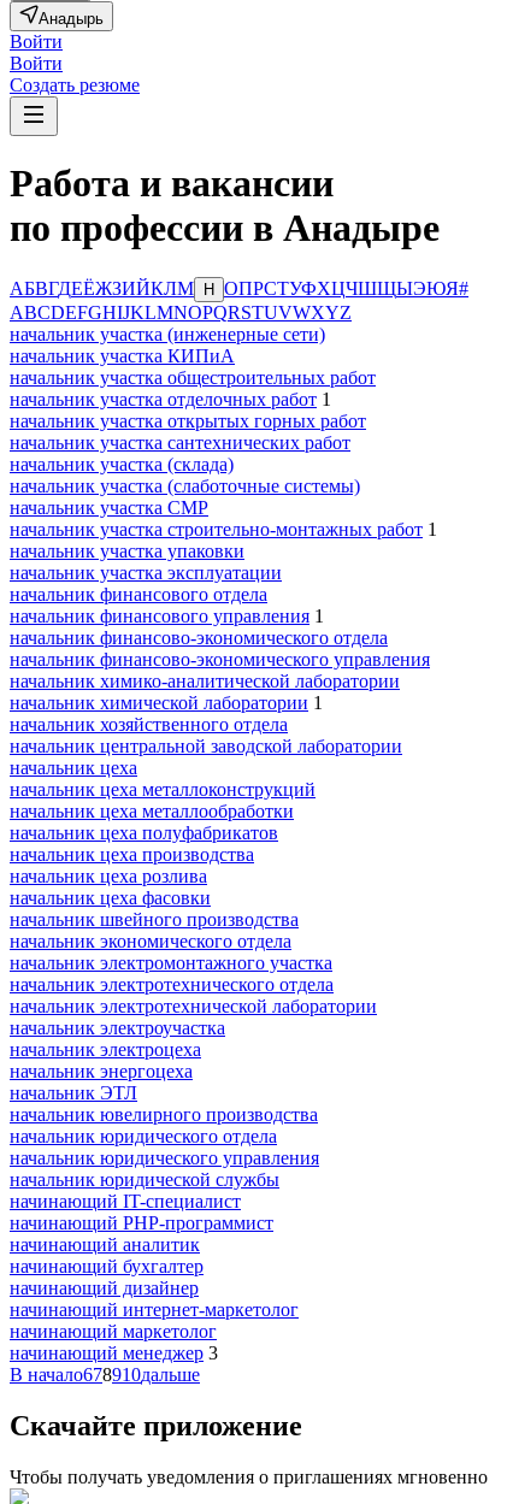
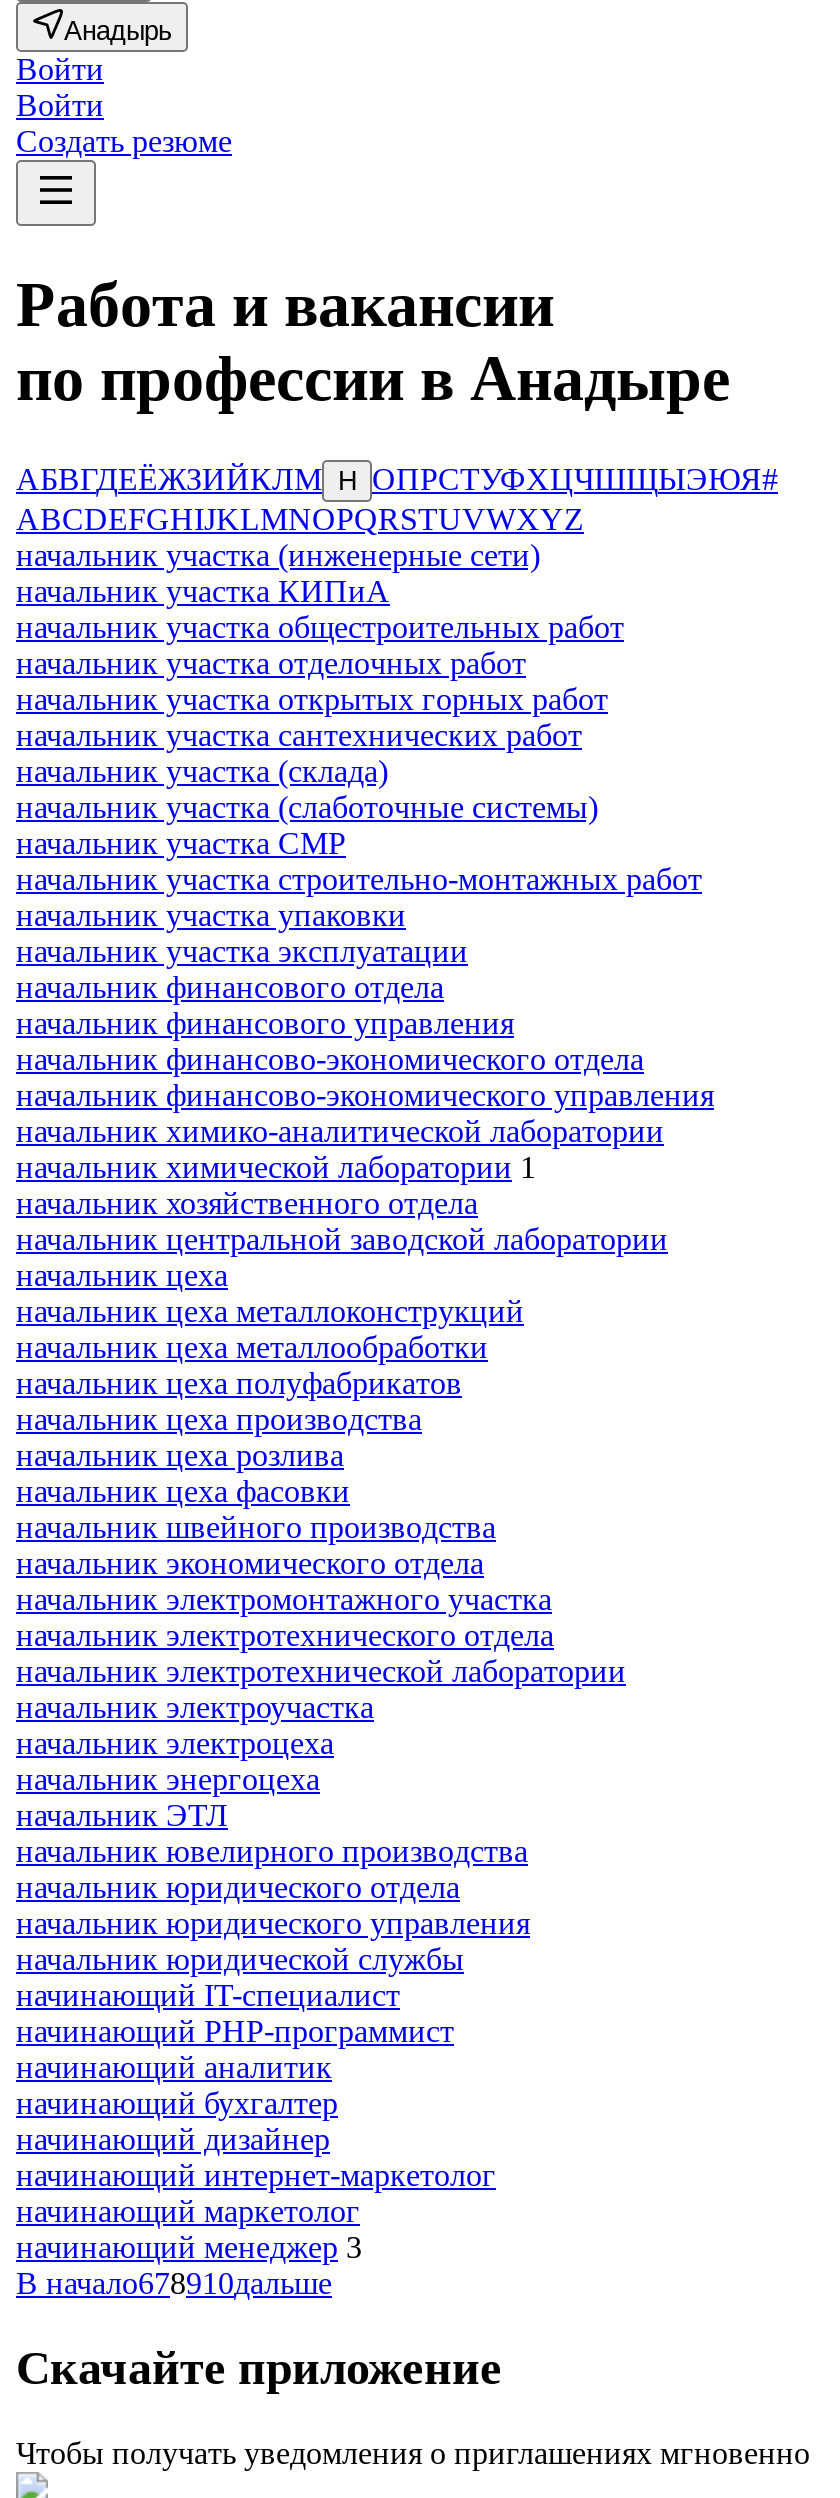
[10,389,331,409] начальник участка отделочных работ 1 -> [16,646,526,680] начальник участка отделочных работ
[10,519,437,539] начальник участка строительно-монтажных работ 1 -> [16,862,702,896] начальник участка строительно-монтажных работ
[10,606,324,626] начальник финансового управления 1 -> [16,1006,514,1040] начальник финансового управления

